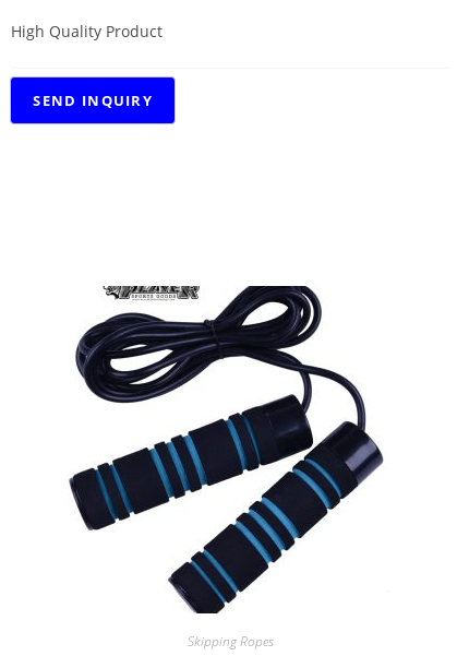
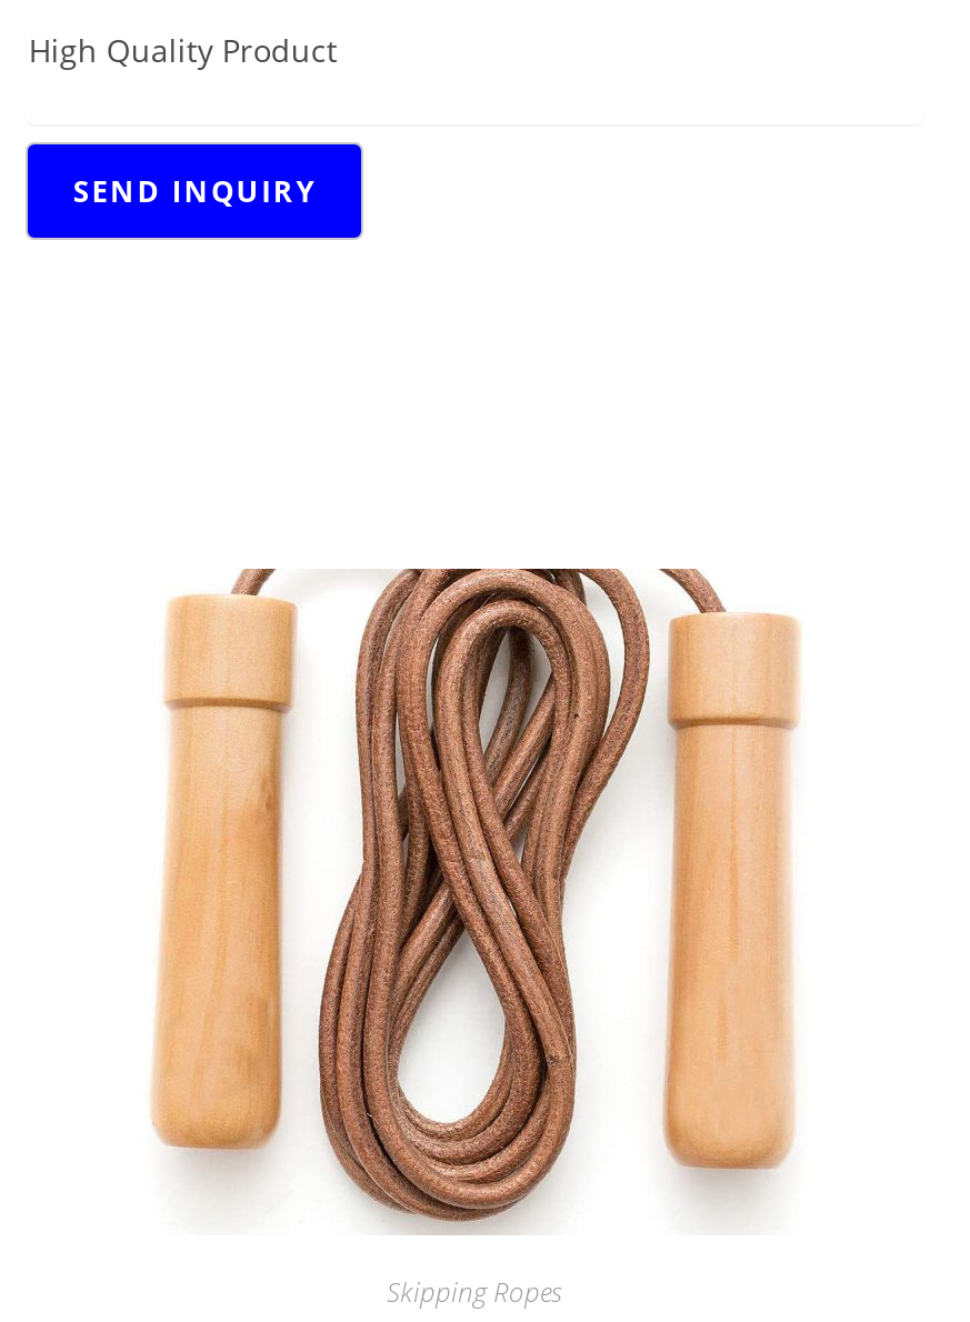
[69,285,389,615] [image] -> [148,567,801,1235] [image]

